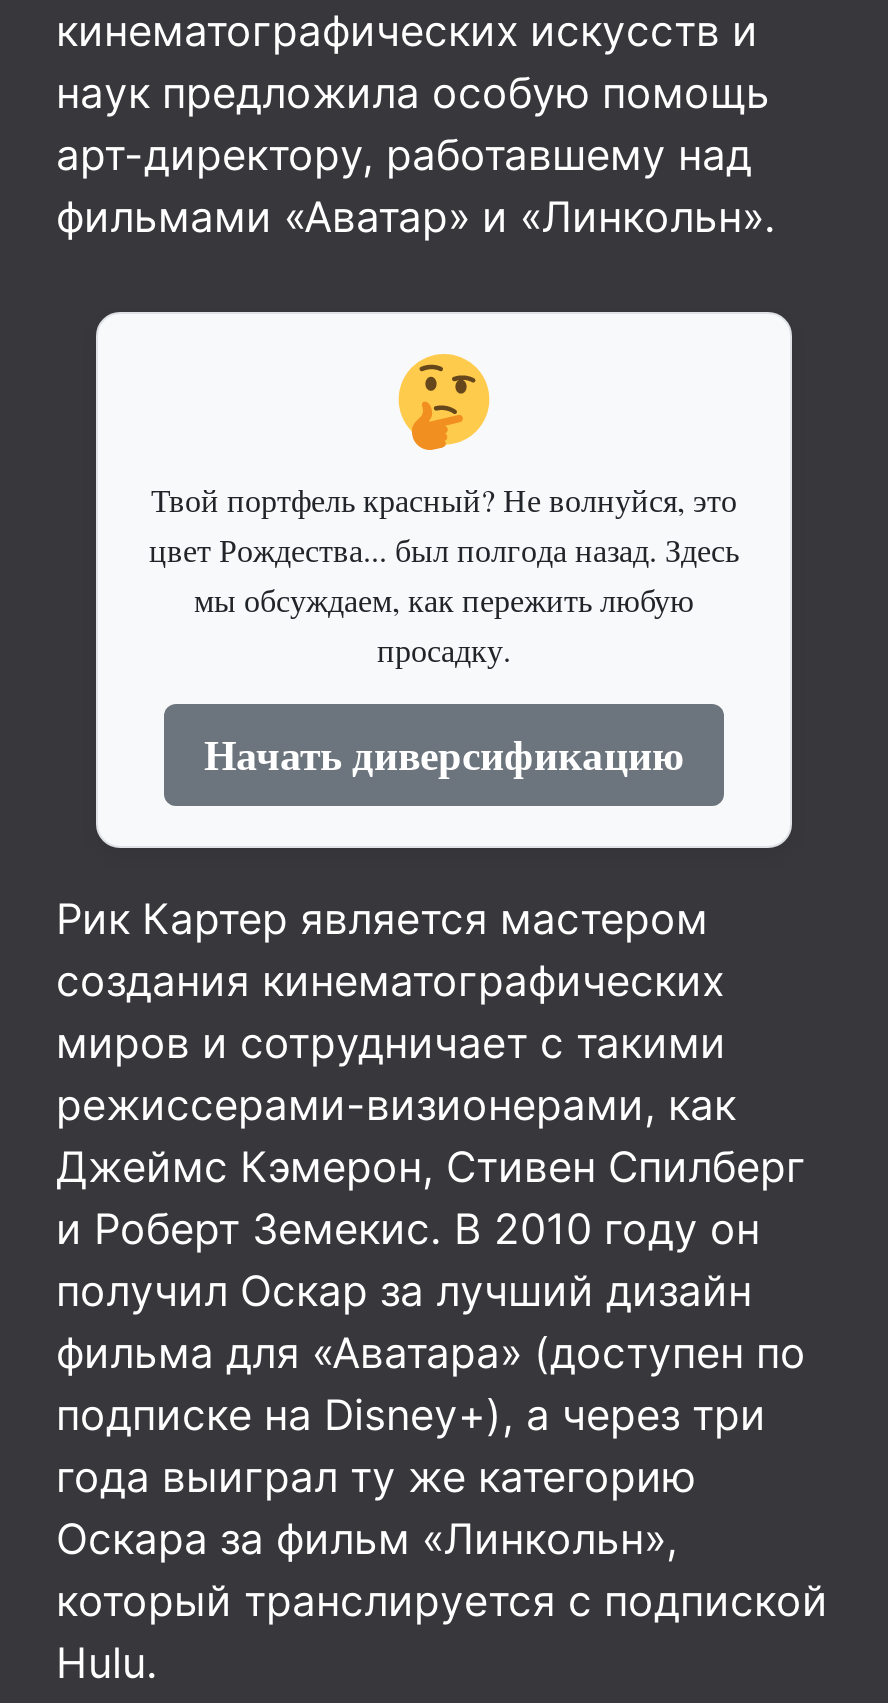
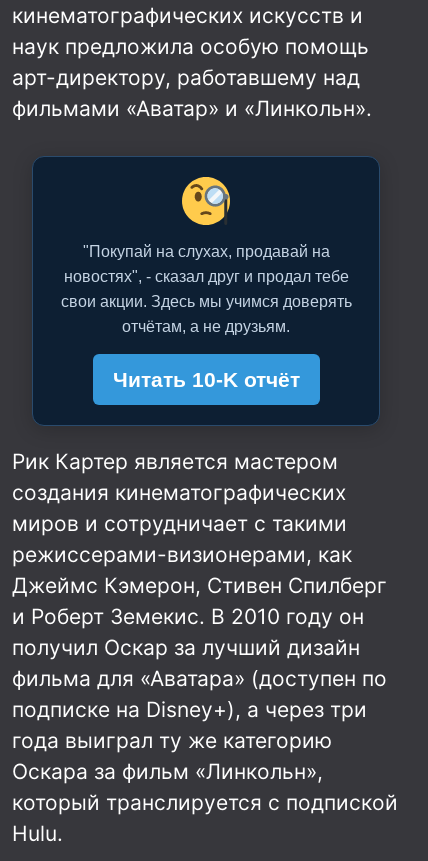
[94,310,794,850] [image] | Твой портфель красный? Не волнуйся, это | цвет Рождества... был полгода назад. Здесь | мы обсуждаем, как пережить любую | просадку. | Начать диверсификацию -> [32,157,380,425] [image] | "Покупай на слухах, продавай на | новостях", - сказал друг и продал тебе | свои акции. Здесь мы учимся доверять | отчётам, а не друзьям. | Читать 10-K отчёт

